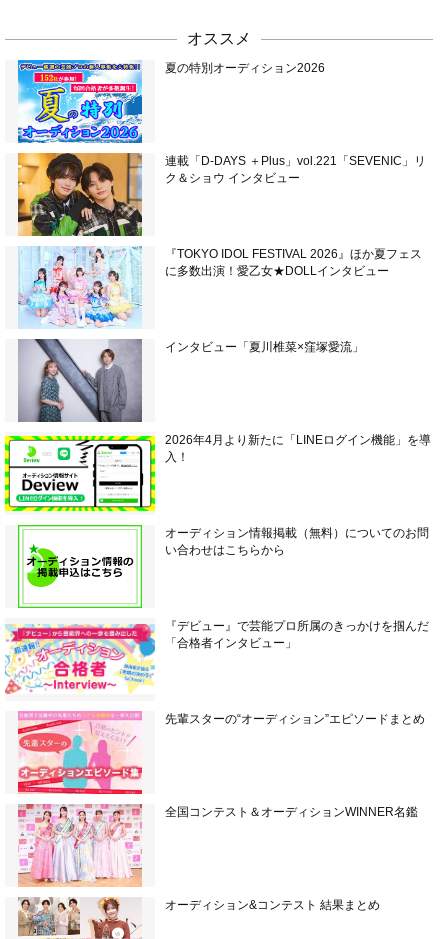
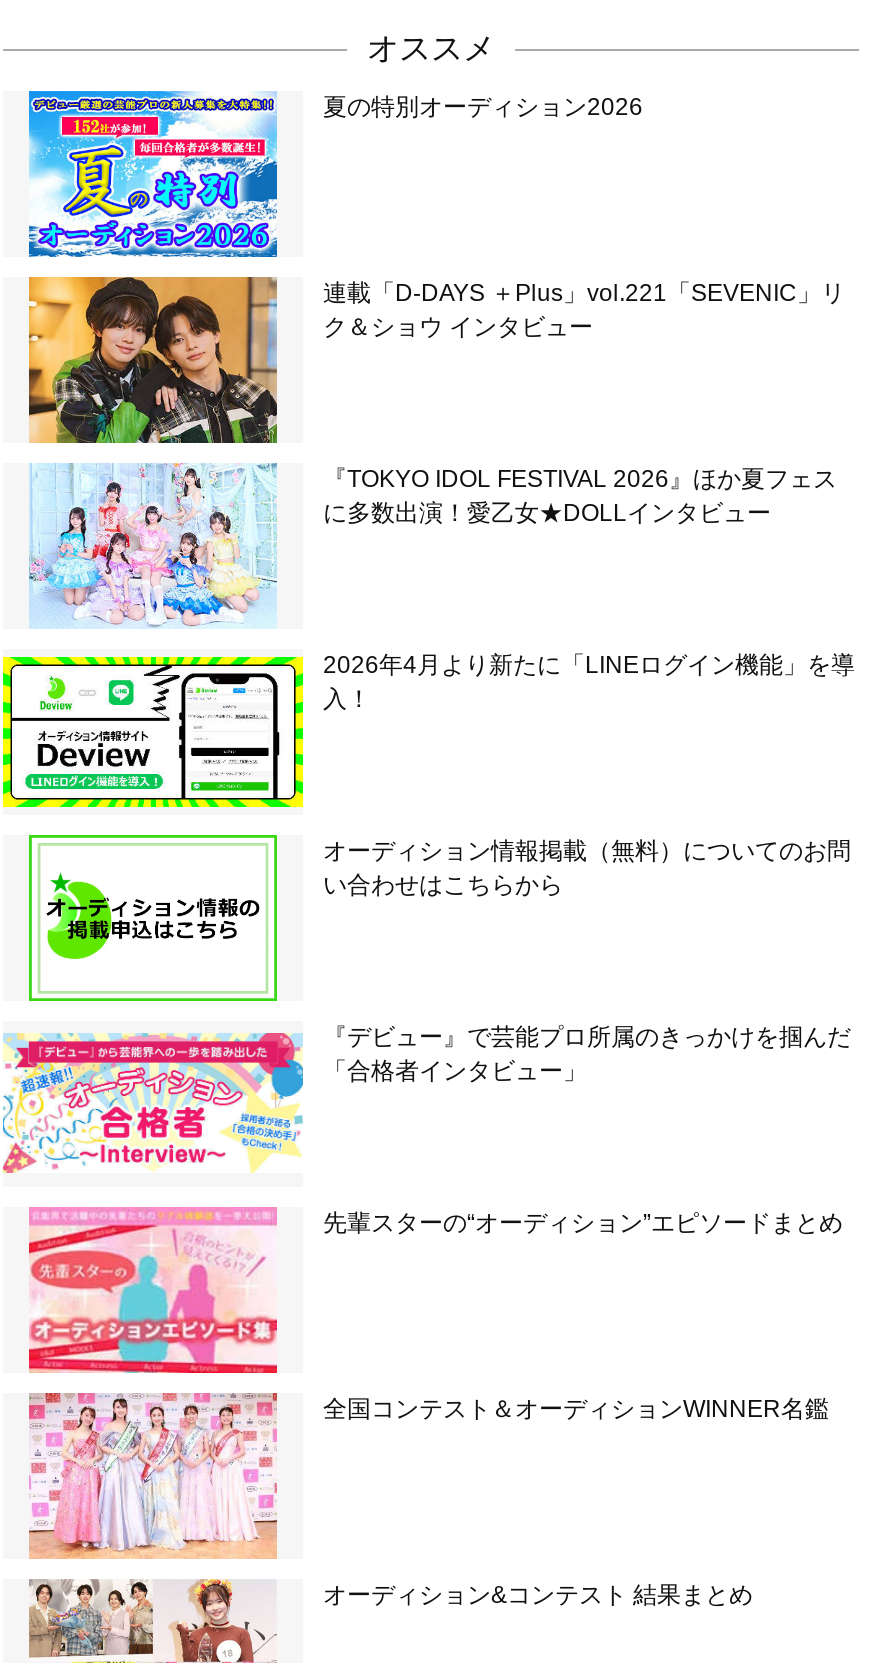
[17,338,364,423] [image] | インタビュー「夏川椎菜×窪塚愛流」 -> none

